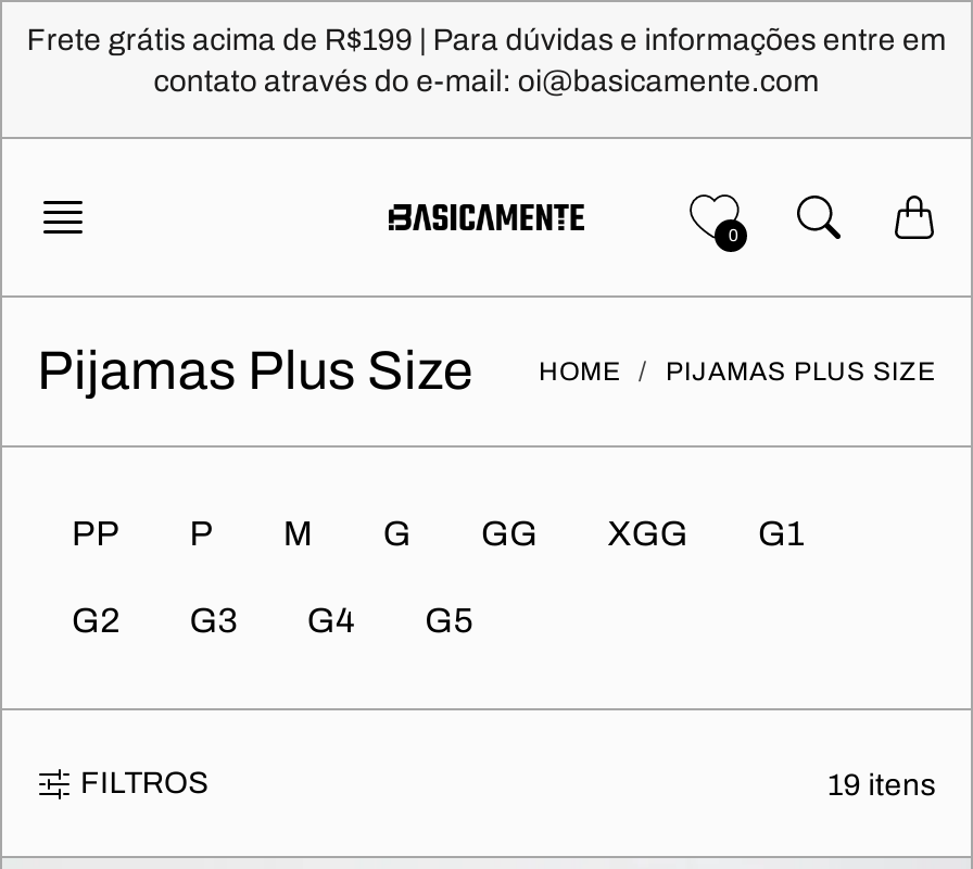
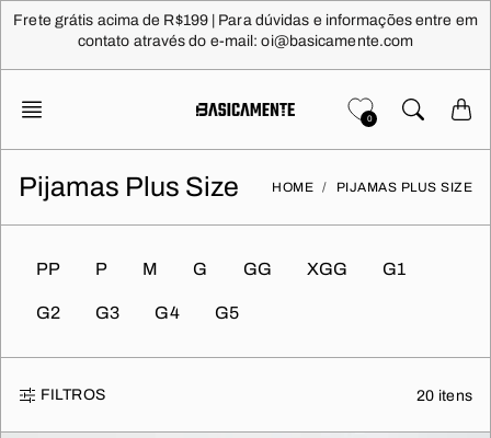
[827,768,936,801] 19 itens -> [416,387,472,404] 20 itens

